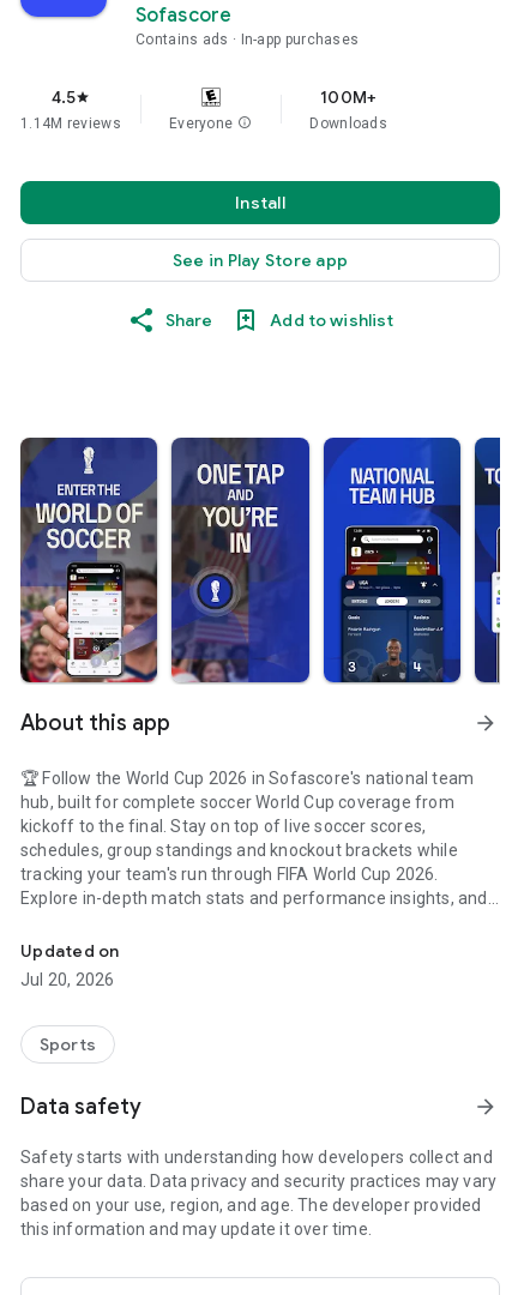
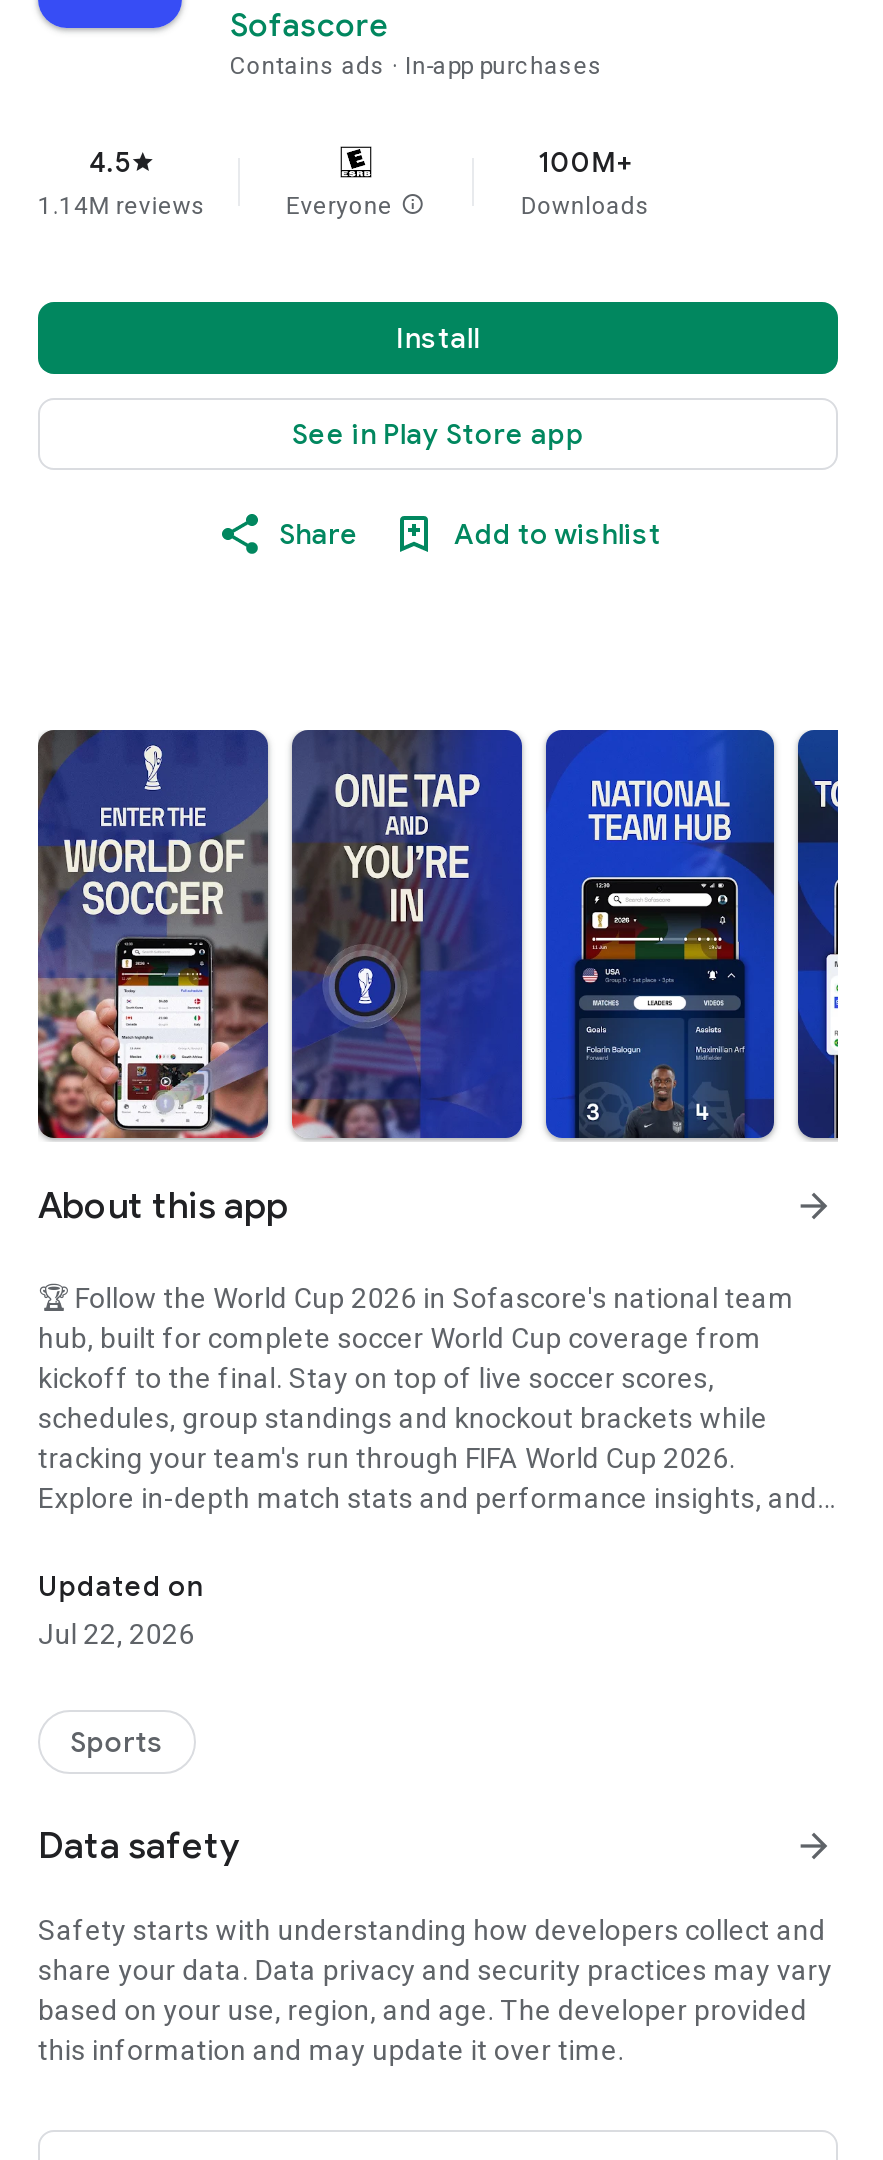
[20,970,114,989] Jul 20, 2026 -> [38,1618,195,1650] Jul 22, 2026

